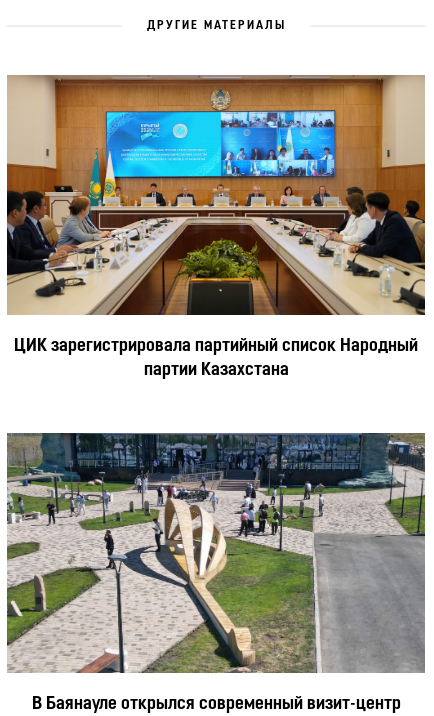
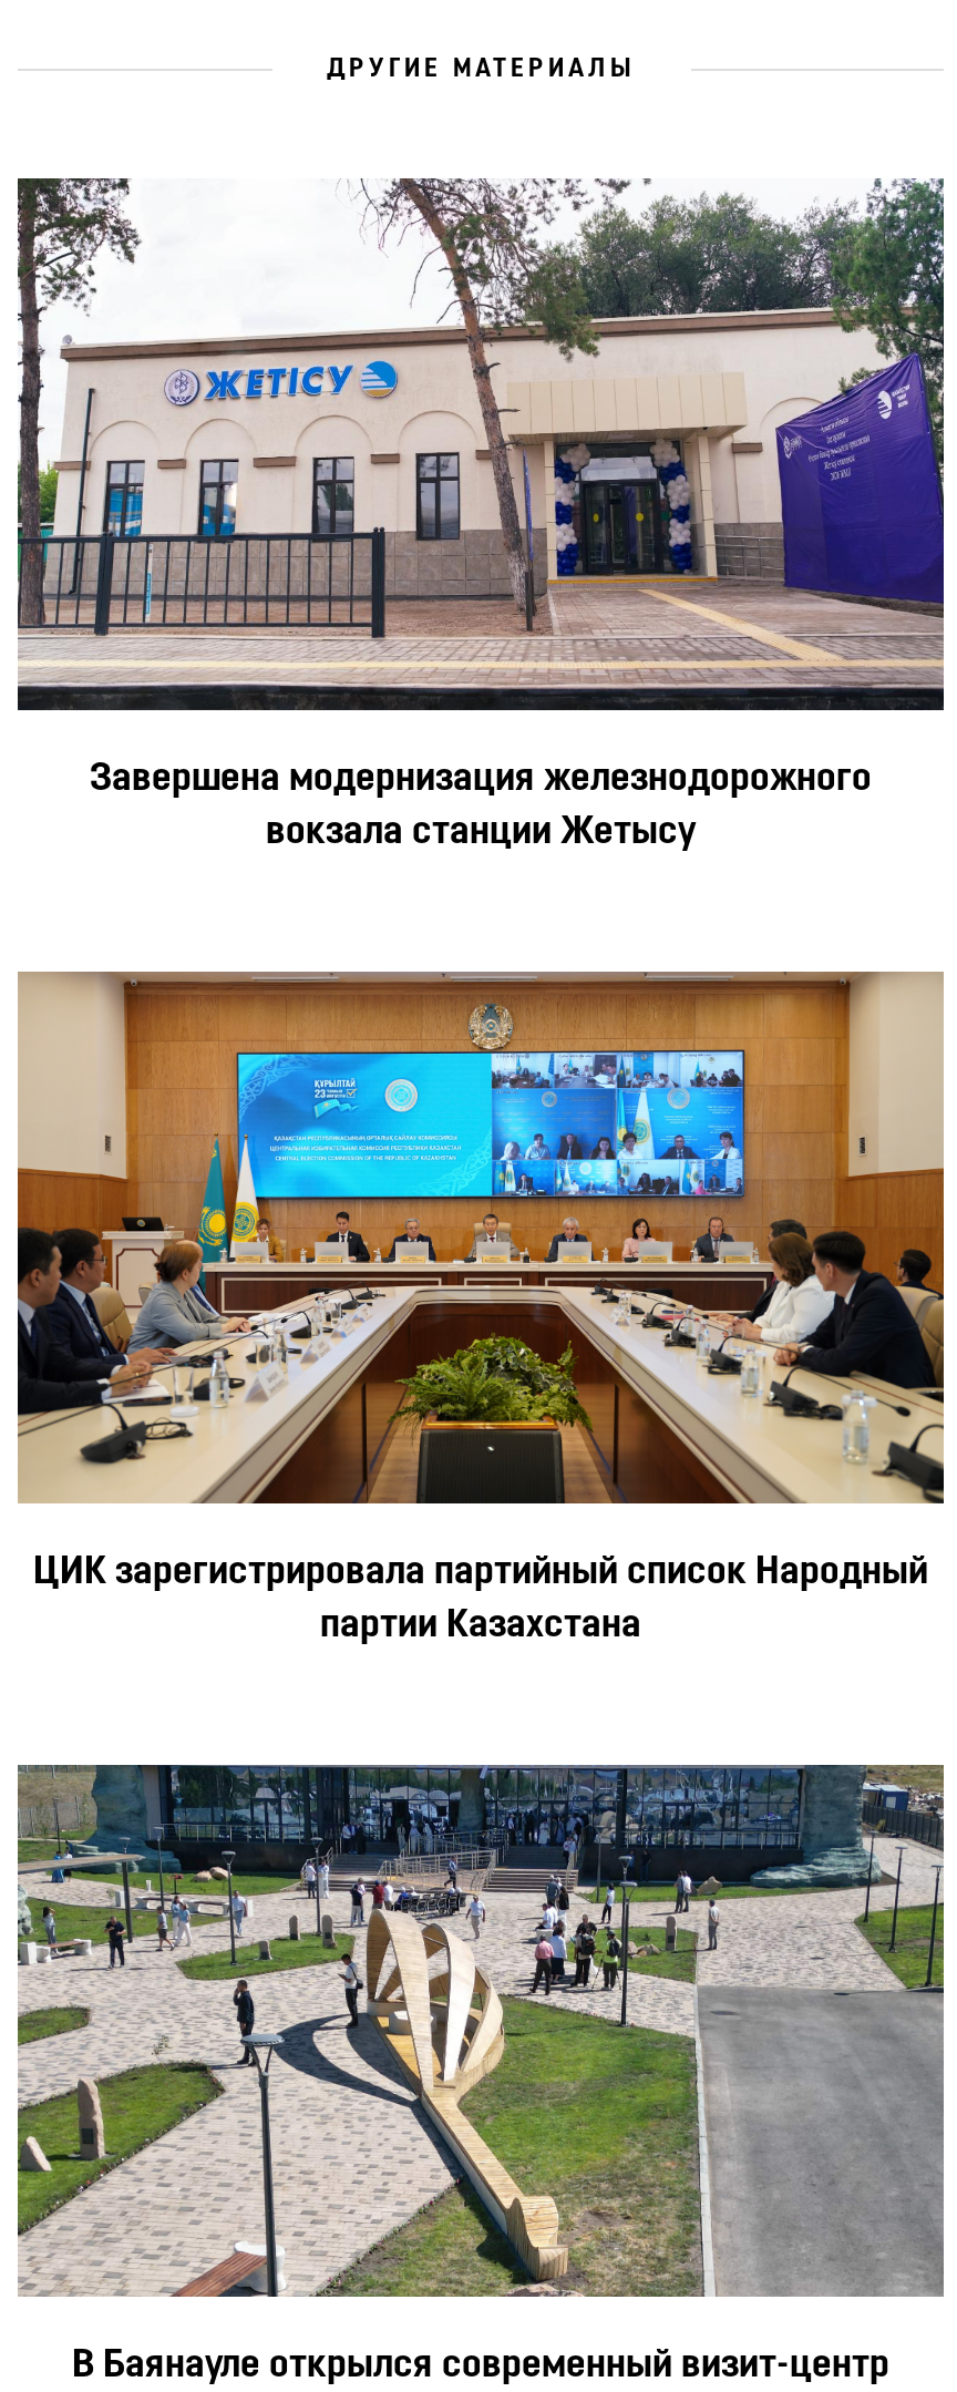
none -> [16,176,946,853] [image] | Завершена модернизация железнодорожного | вокзала станции Жетысу

